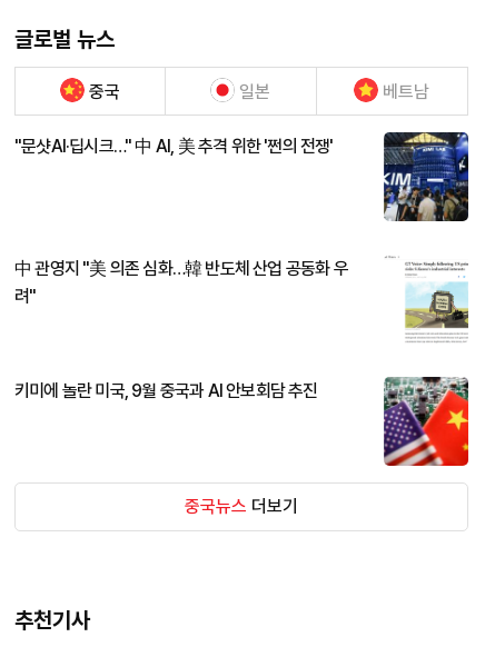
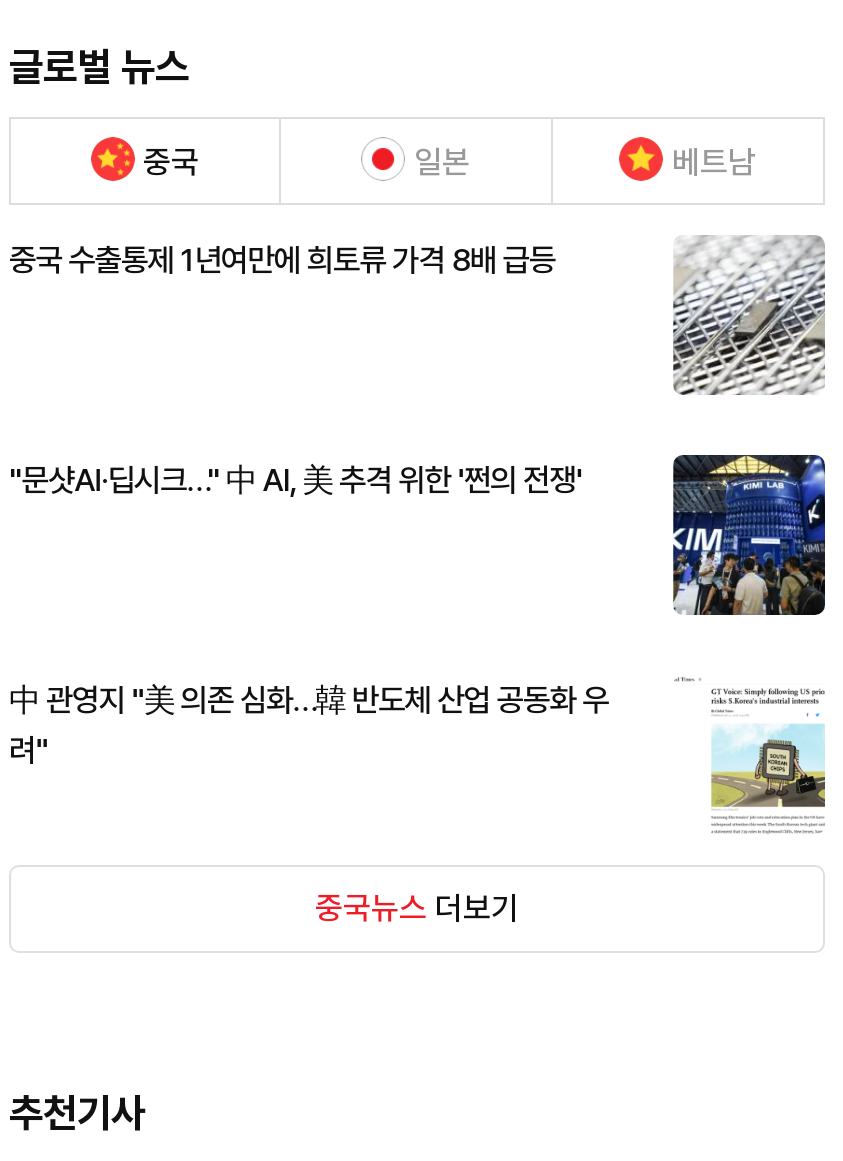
none -> [9,241,555,279] 중국 수출통제 1년여만에 희토류 가격 8배 급등
none -> [671,235,827,395] [image]
moved [382,131,471,223] -> [669,453,829,619]: [image]
moved [14,258,348,307] -> [9,681,609,769]: 中 관영지 "美 의존 심화…韓 반도체 산업 공동화 우 | 려"
[14,380,318,402] 키미에 놀란 미국, 9월 중국과 AI 안보회담 추진 -> none
[383,376,469,467] [image] -> none

